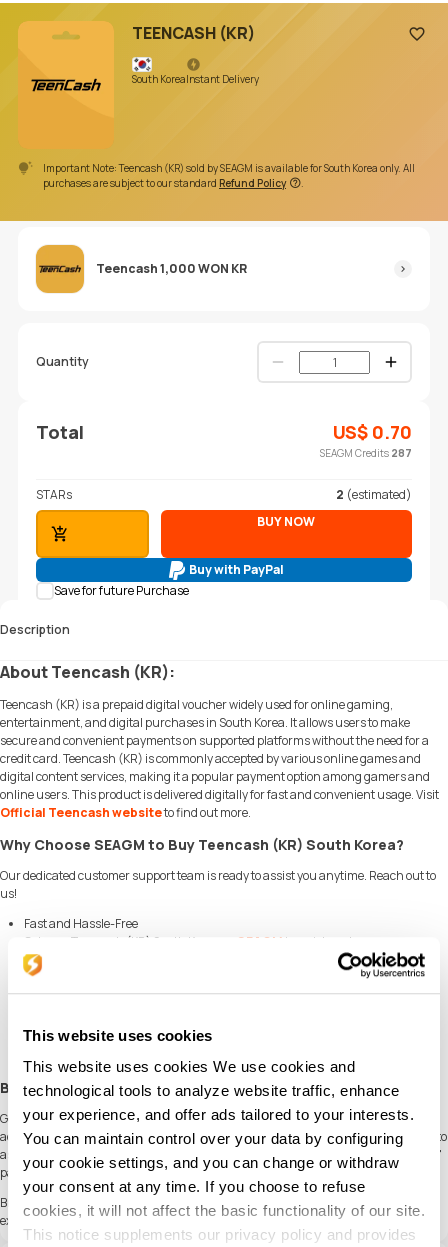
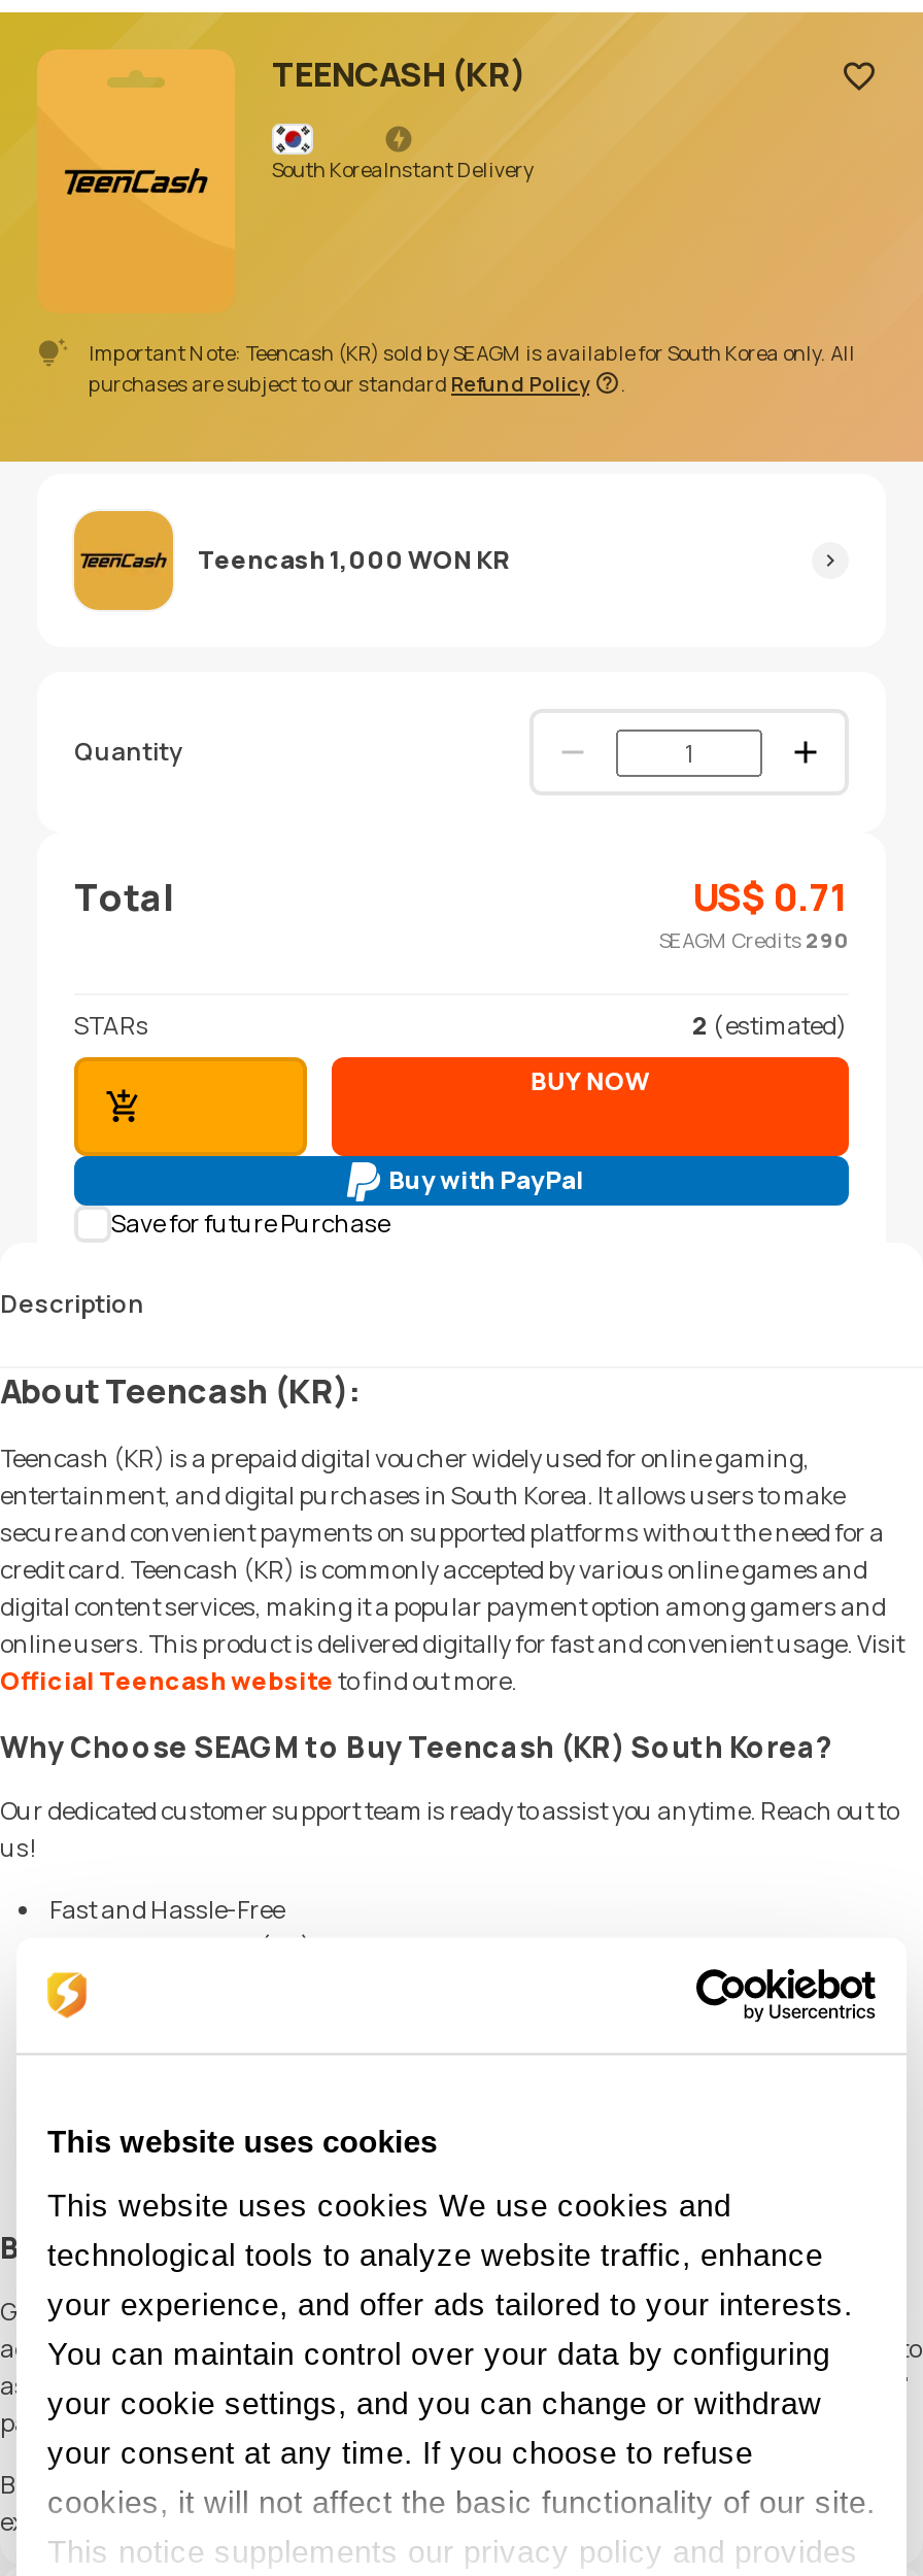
[320,420,412,460] US$0.70 | SEAGM Credits 287 -> [659,872,849,954] US$0.71 | SEAGM Credits 290

